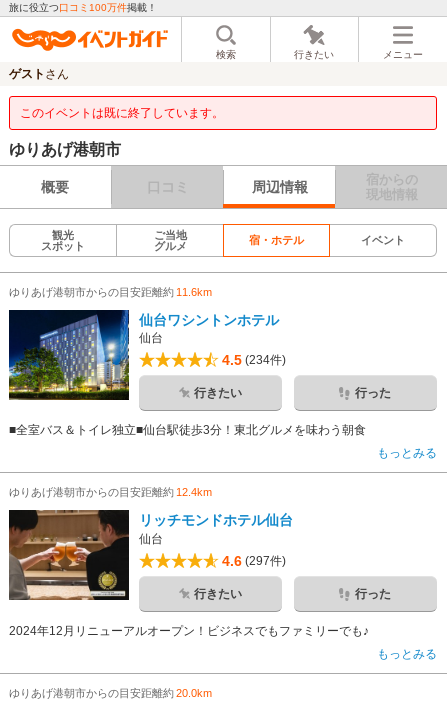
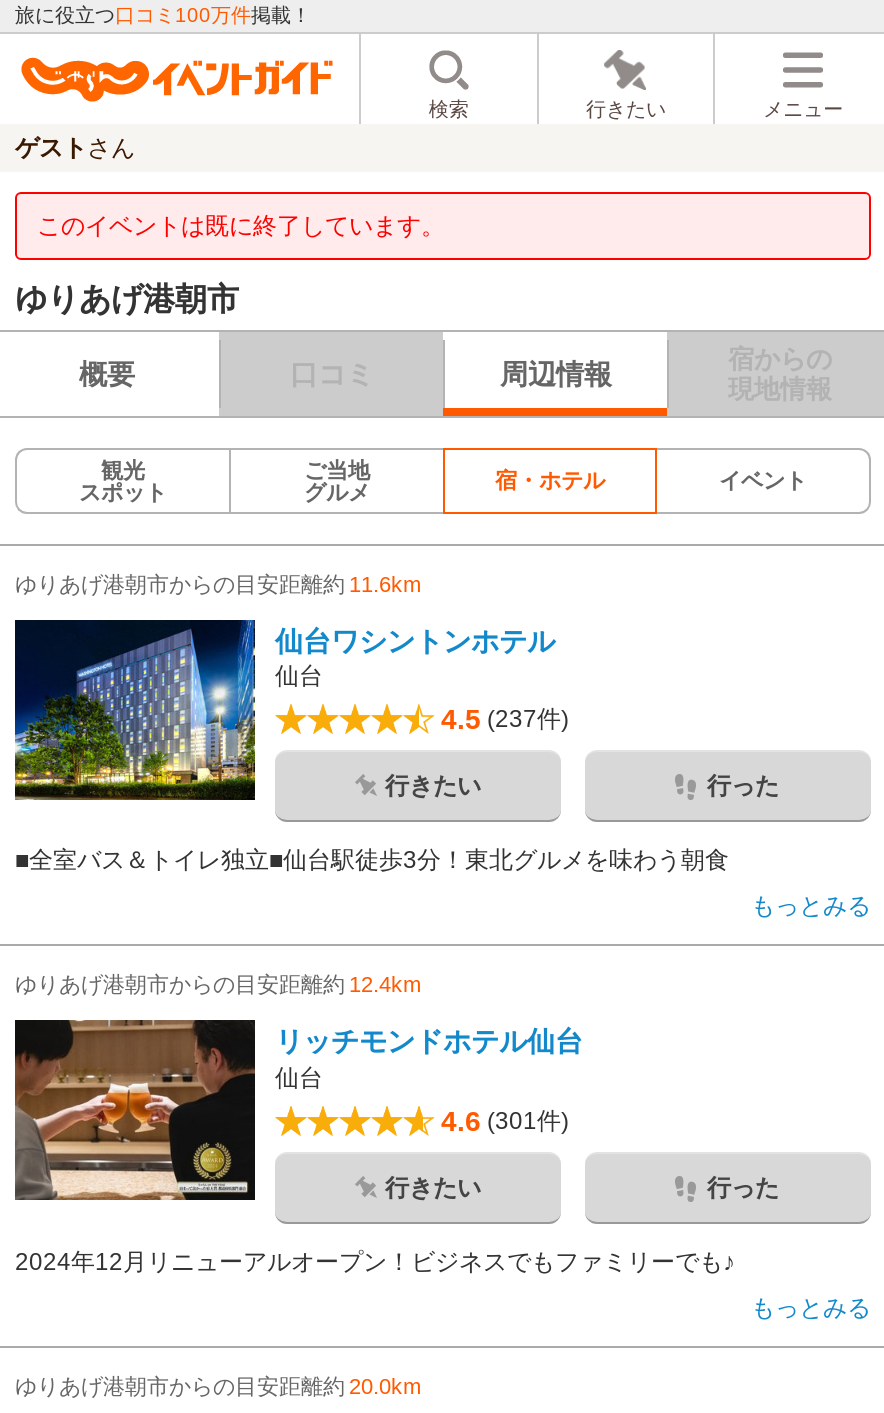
[222,352,286,368] 4.5 (234件) -> [441,704,569,736] 4.5 (237件)
[222,552,286,568] 4.6 (297件) -> [441,1104,569,1136] 4.6 (301件)

